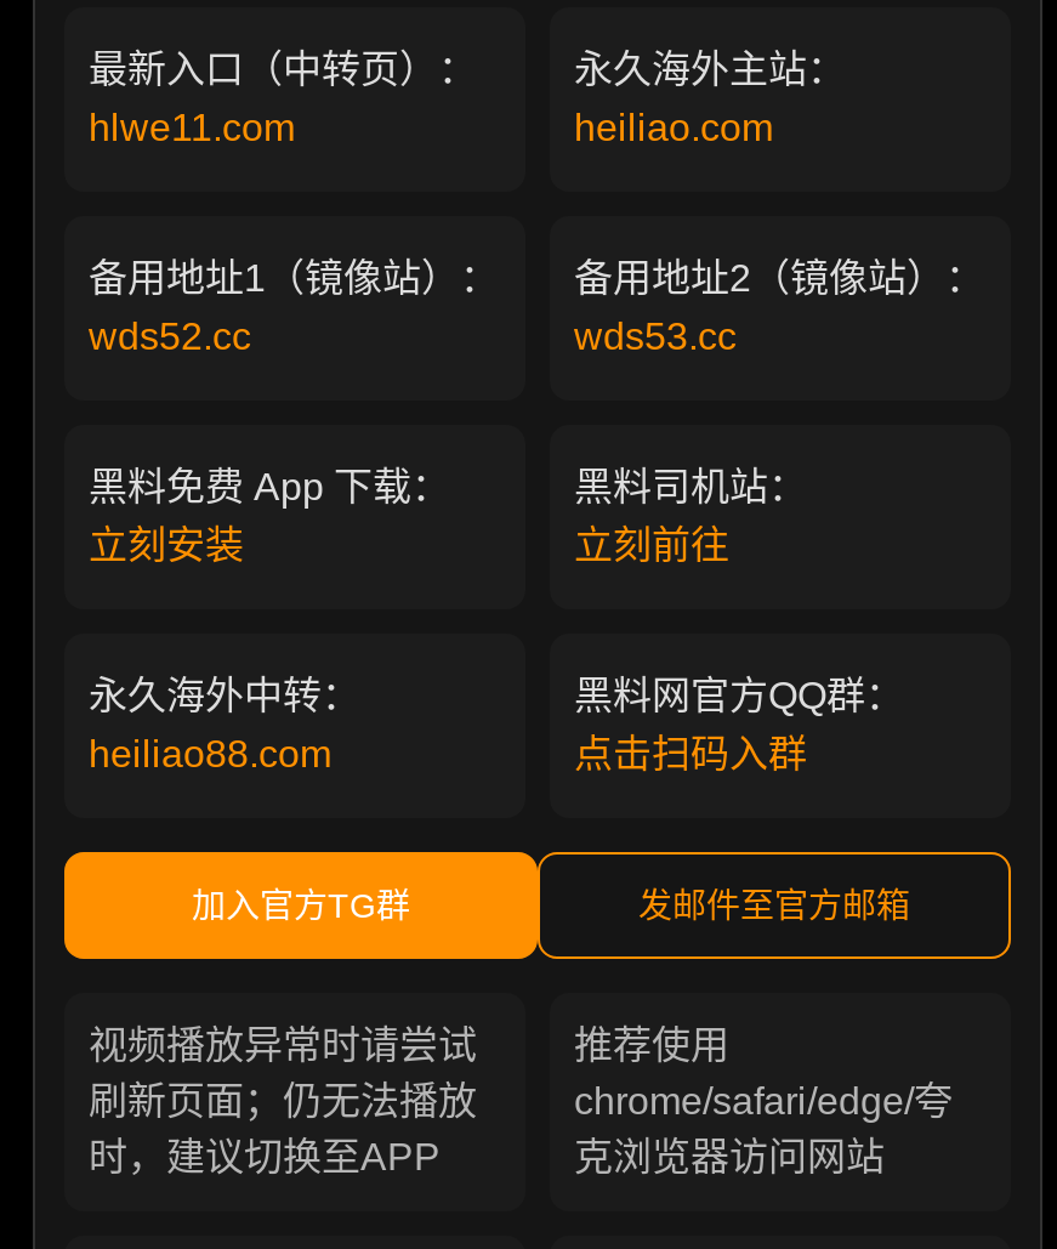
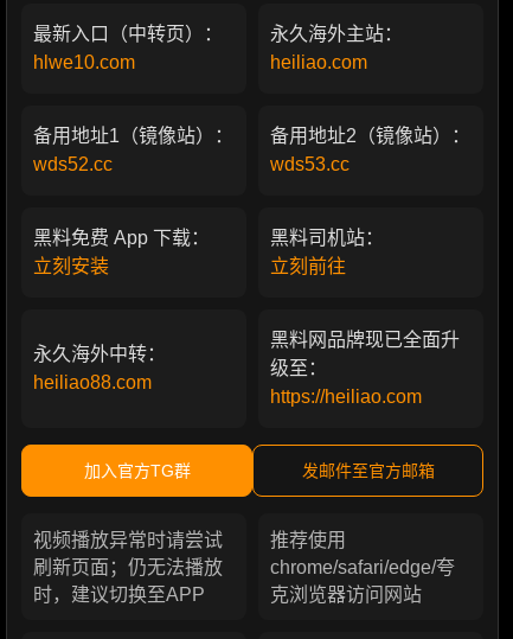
[89,106,295,147] hlwe11.com -> [33,52,135,73] hlwe10.com
[574,674,904,774] 黑料网官方QQ群： | 点击扫码入群 -> [270,330,460,407] 黑料网品牌现已全面升 | 级至： | https://heiliao.com

